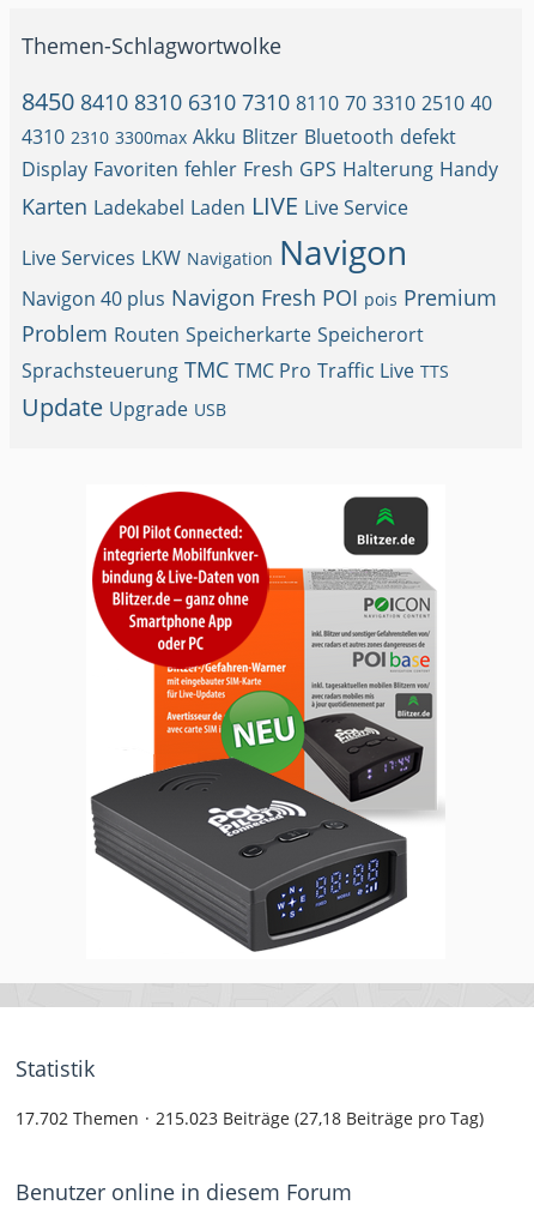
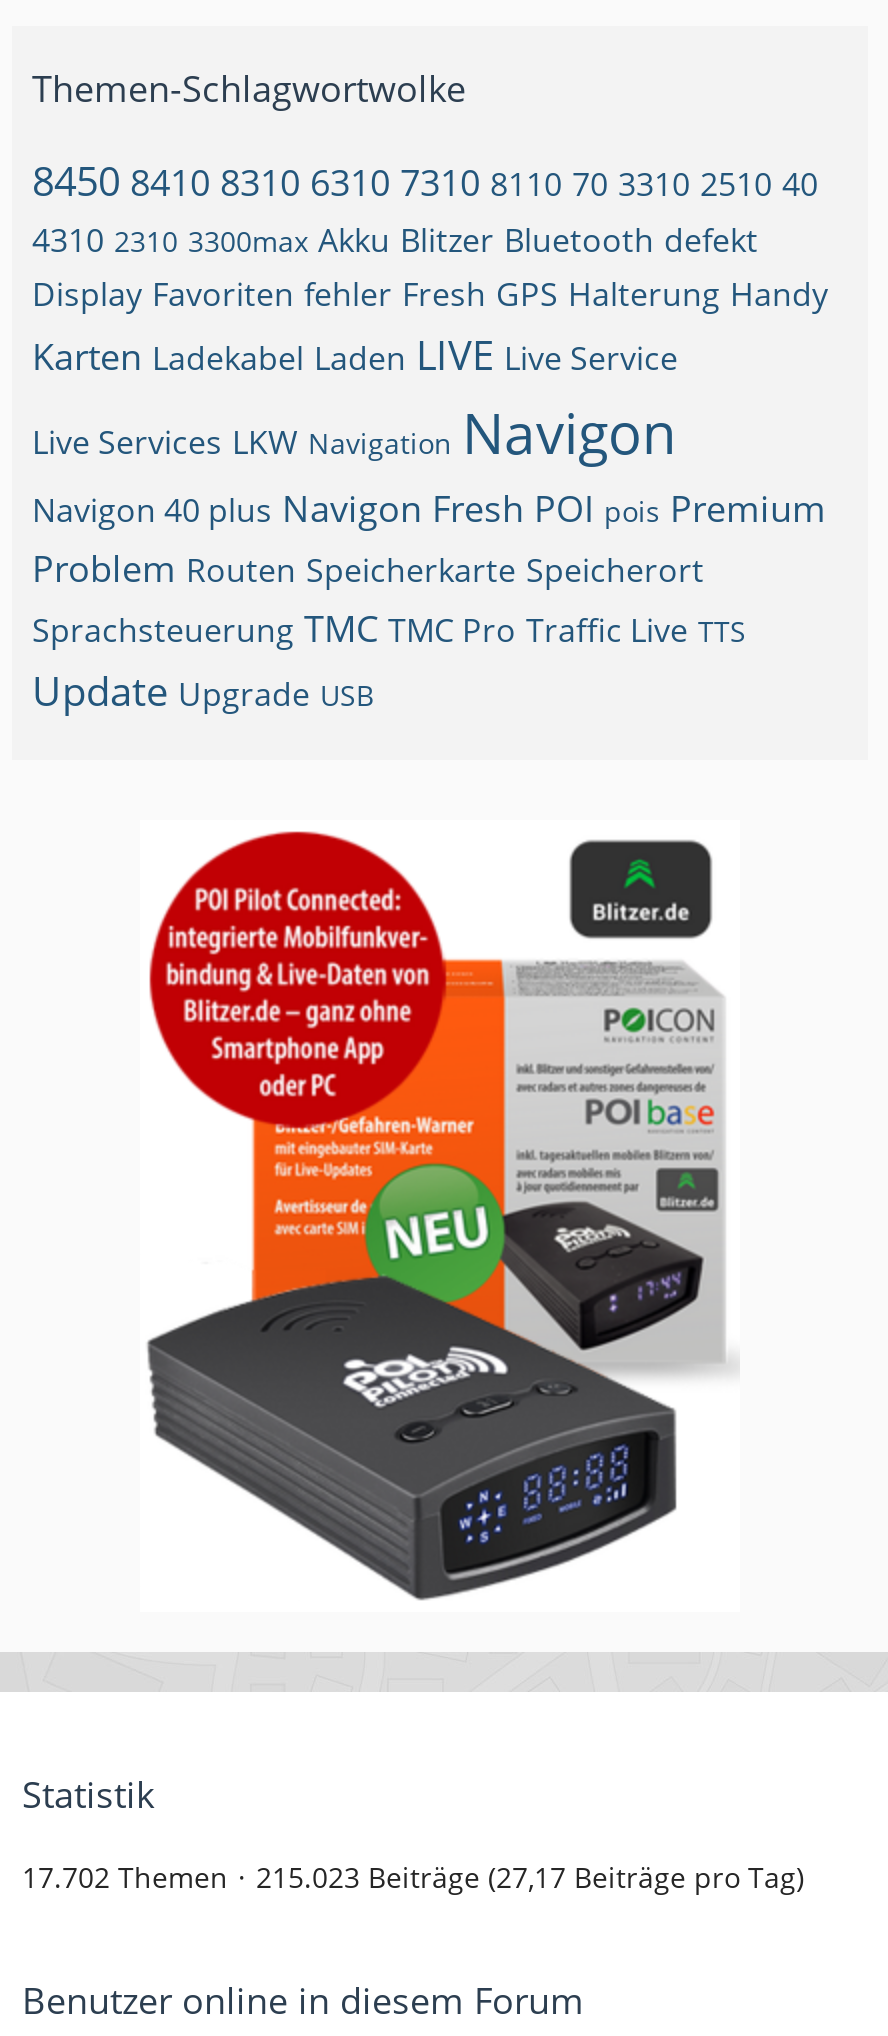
[156,1107,484,1130] 215.023 Beiträge (27,18 Beiträge pro Tag) -> [256,1858,804,1896] 215.023 Beiträge (27,17 Beiträge pro Tag)

